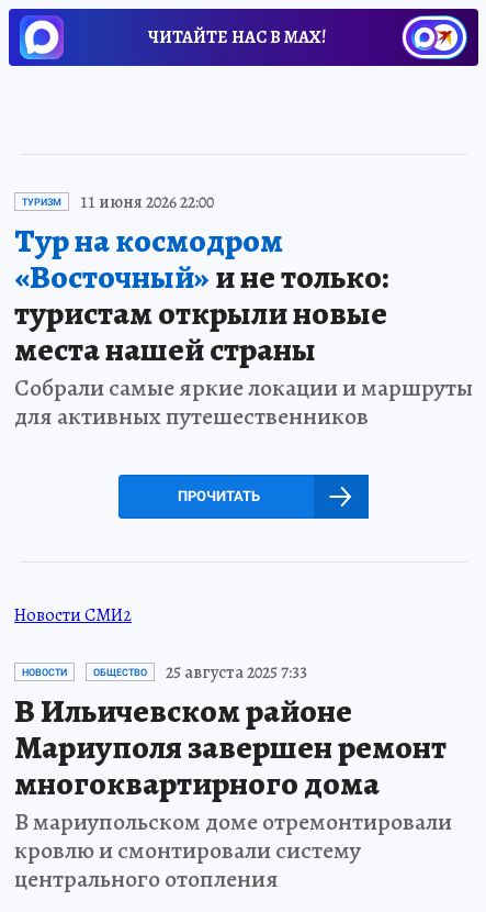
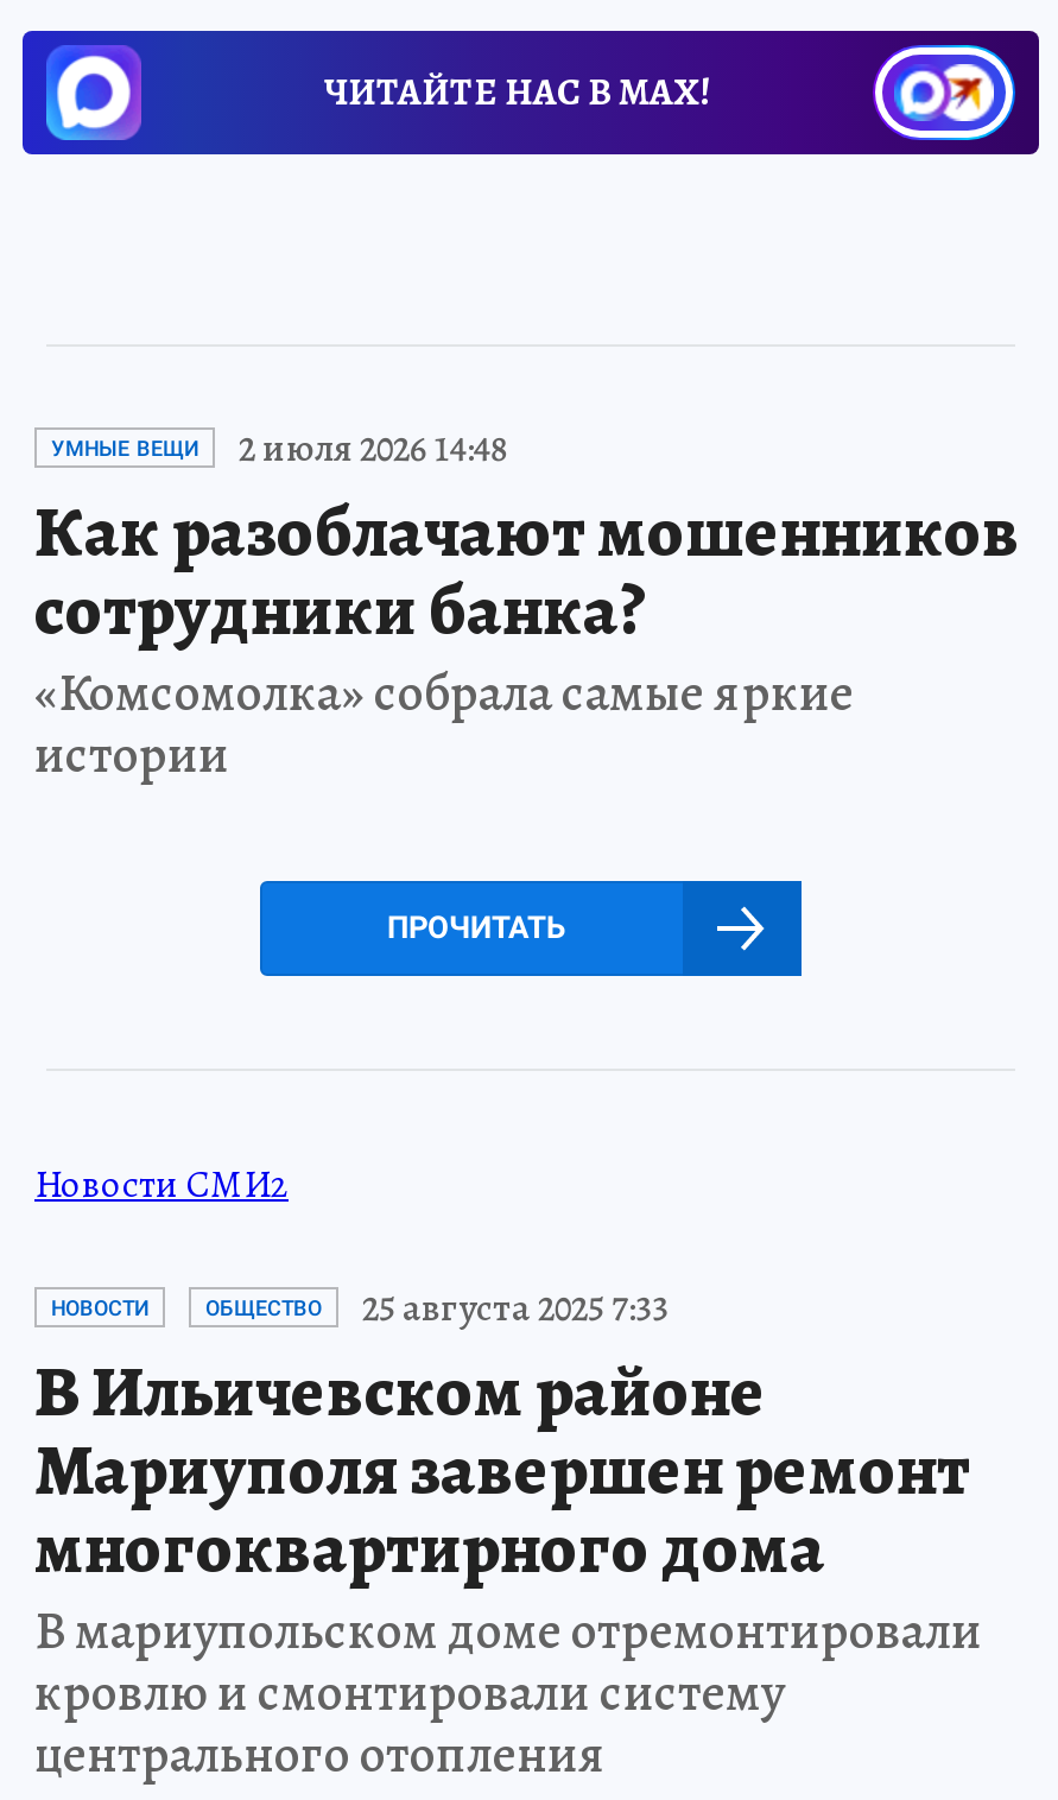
[14,190,473,433] ТУРИЗМ | 11 июня 2026 22:00 | Тур на космодром | «Восточный»и не только: | туристам открыли новые | места нашей страны | Собрали самые яркие локации и маршруты | для активных путешественников -> [34,422,1020,790] УМНЫЕ ВЕЩИ | 2 июля 2026 14:48 | Как разоблачают мошенников | сотрудники банка? | «Комсомолка» собрала самые яркие | истории

